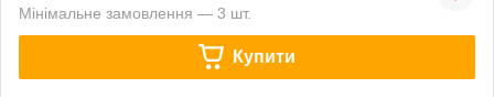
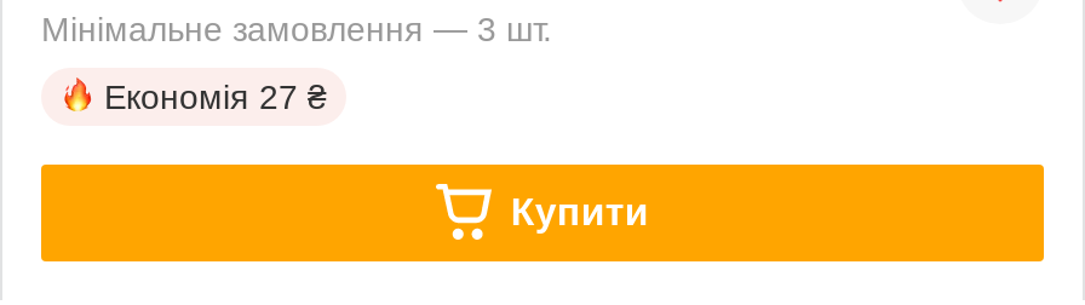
none -> [104,77,327,116] Економія 27 ₴

